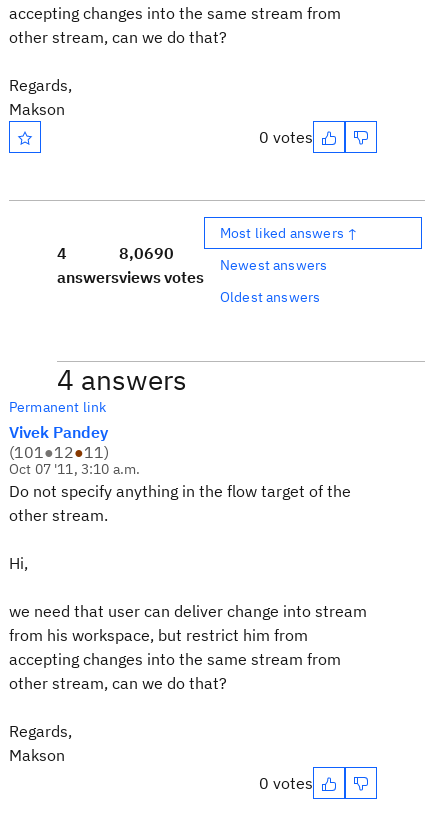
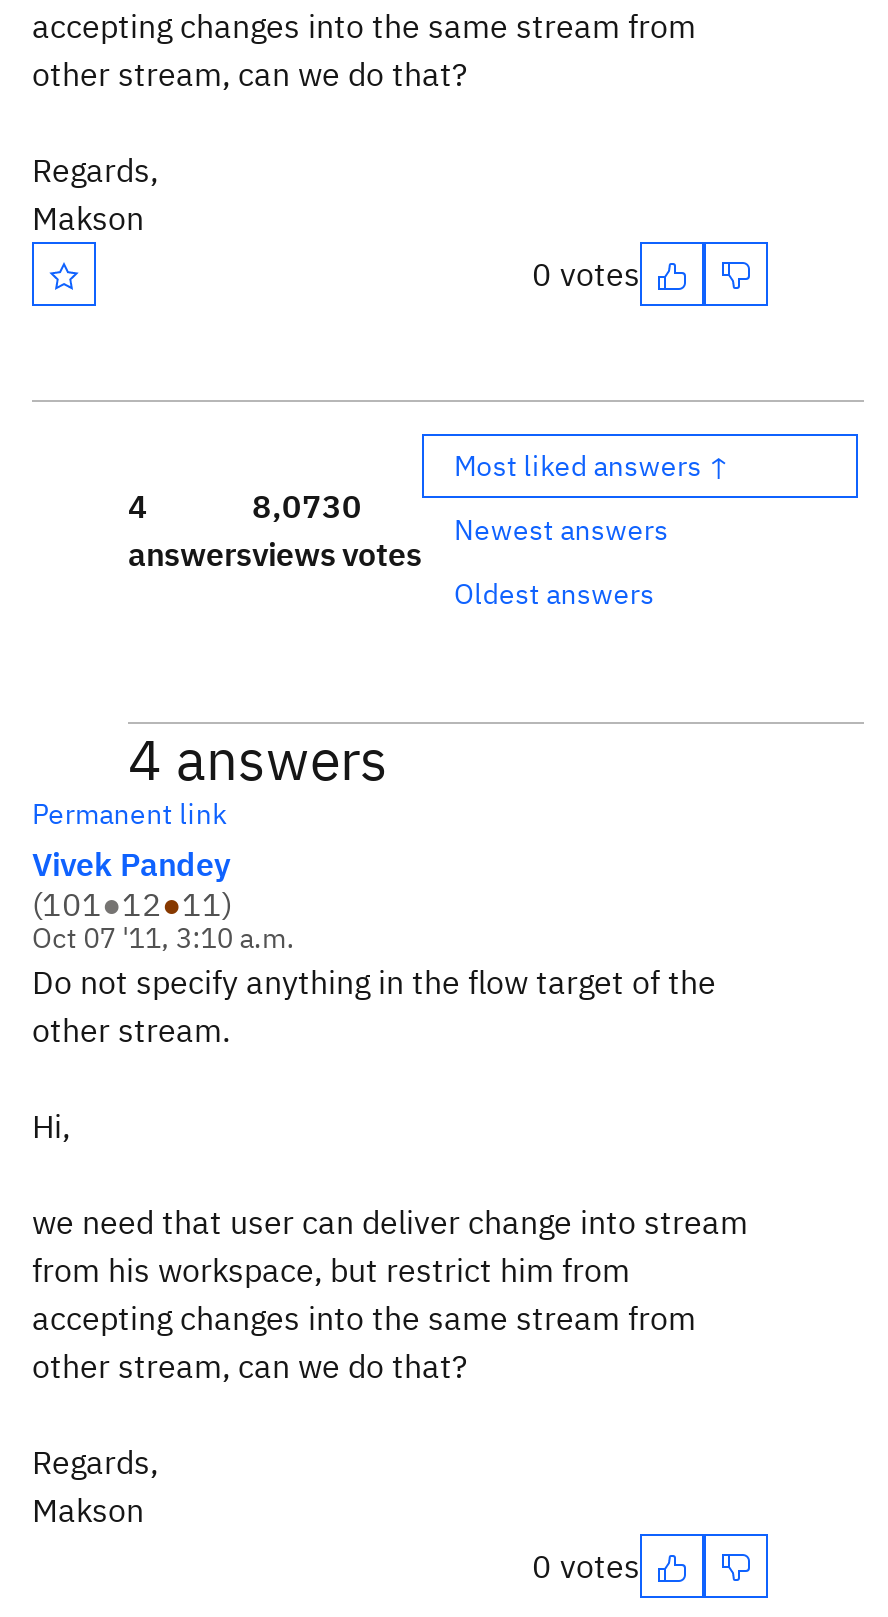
[119,243,174,263] 8,069 0 -> [252,486,362,526] 8,073 0

